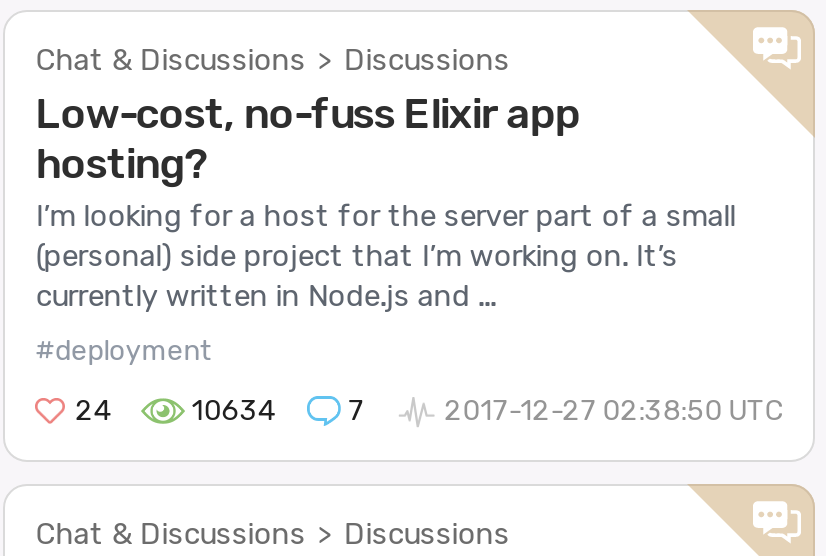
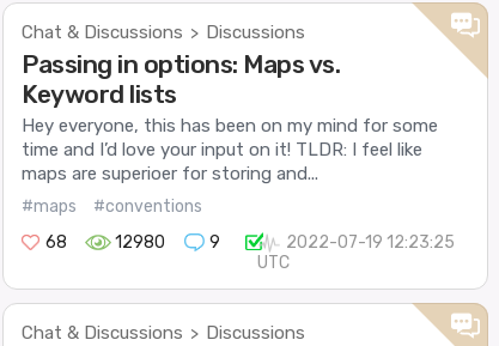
[35,88,735,314] Low-cost, no-fuss Elixir app | hosting? | I’m looking for a host for the server part of a small | (personal) side project that I’m working on. It’s | currently written in Node.js and ... -> [22,49,438,184] Passing in options: Maps vs. | Keyword lists | Hey everyone, this has been on my mind for some | time and I’d love your input on it! TLDR: I feel like | maps are superioer for storing and...
[35,333,213,367] #deployment -> [22,196,202,216] #maps | #conventions
[75,393,783,427] 24 | 10634 | 7 | 2017-12-27 02:38:50 UTC -> [46,232,455,272] 68 | 12980 | 9 | 2022-07-19 12:23:25 | UTC

